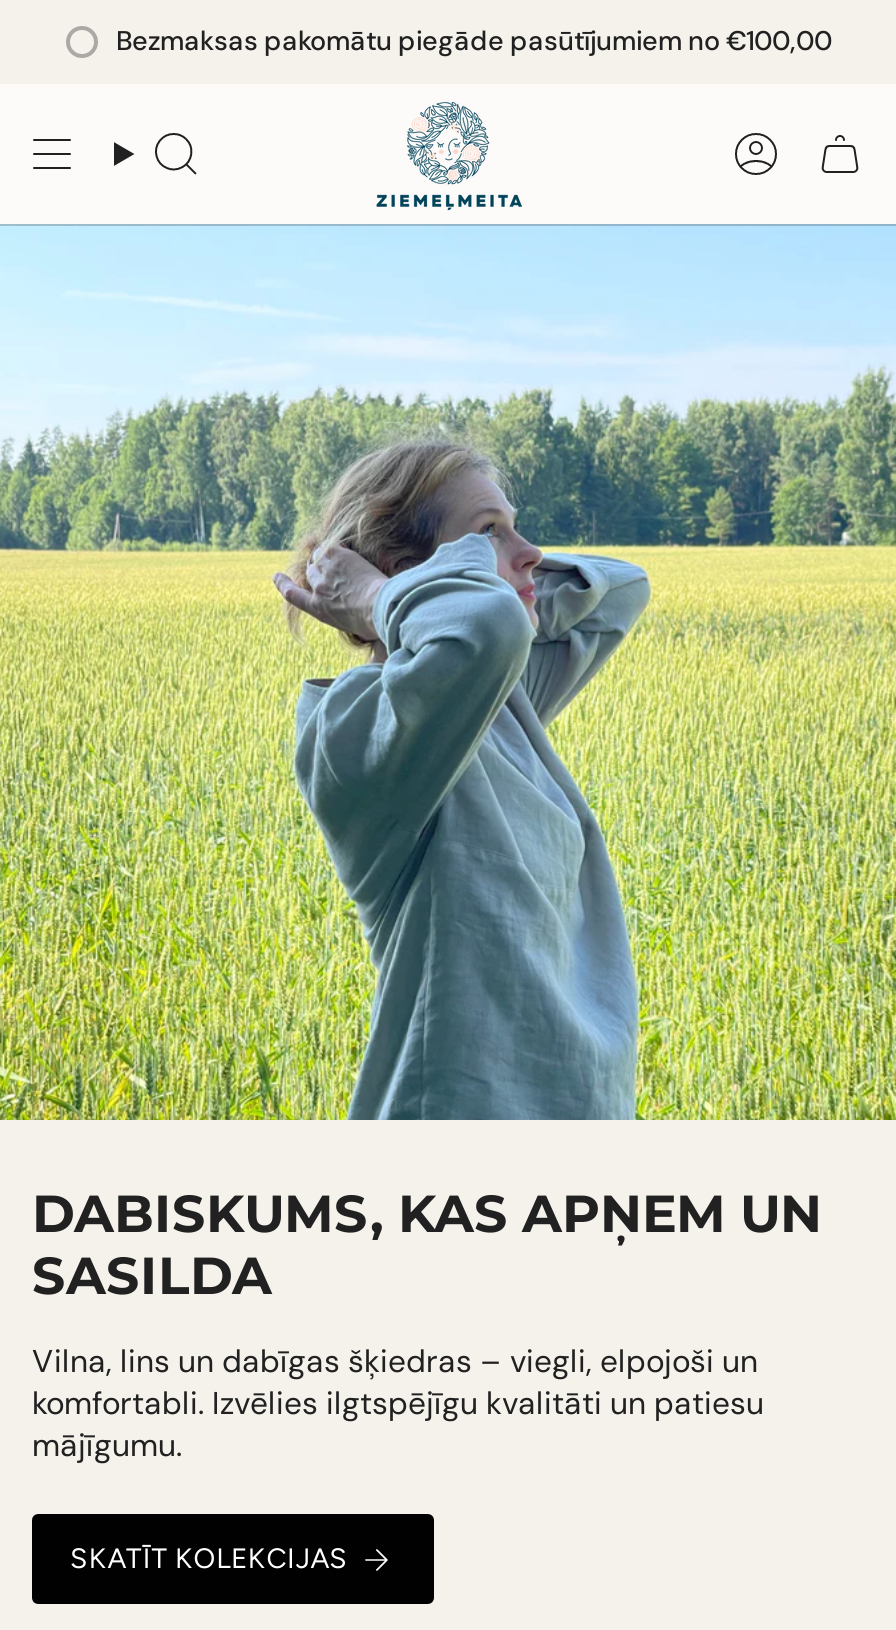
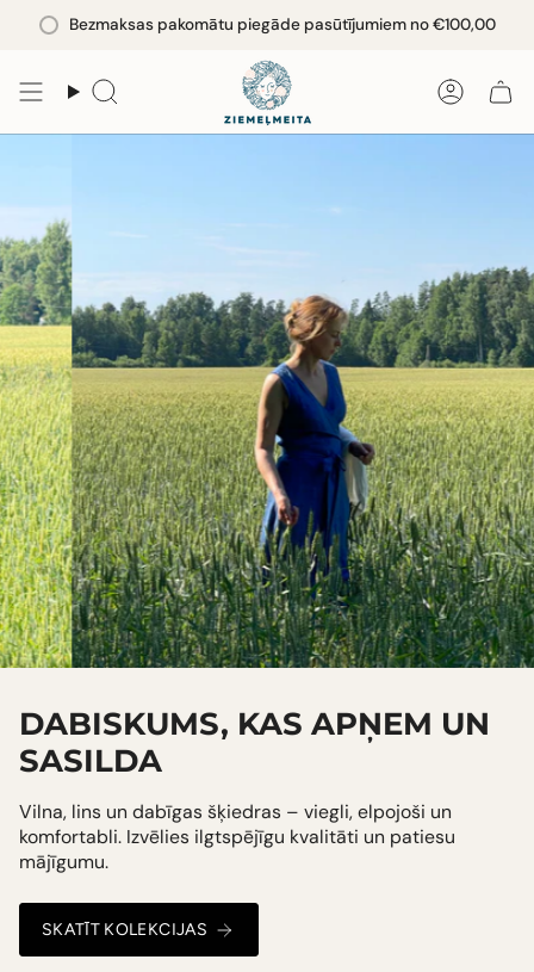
[6,230,890,1122] [image] -> [4,138,530,669] [image]

